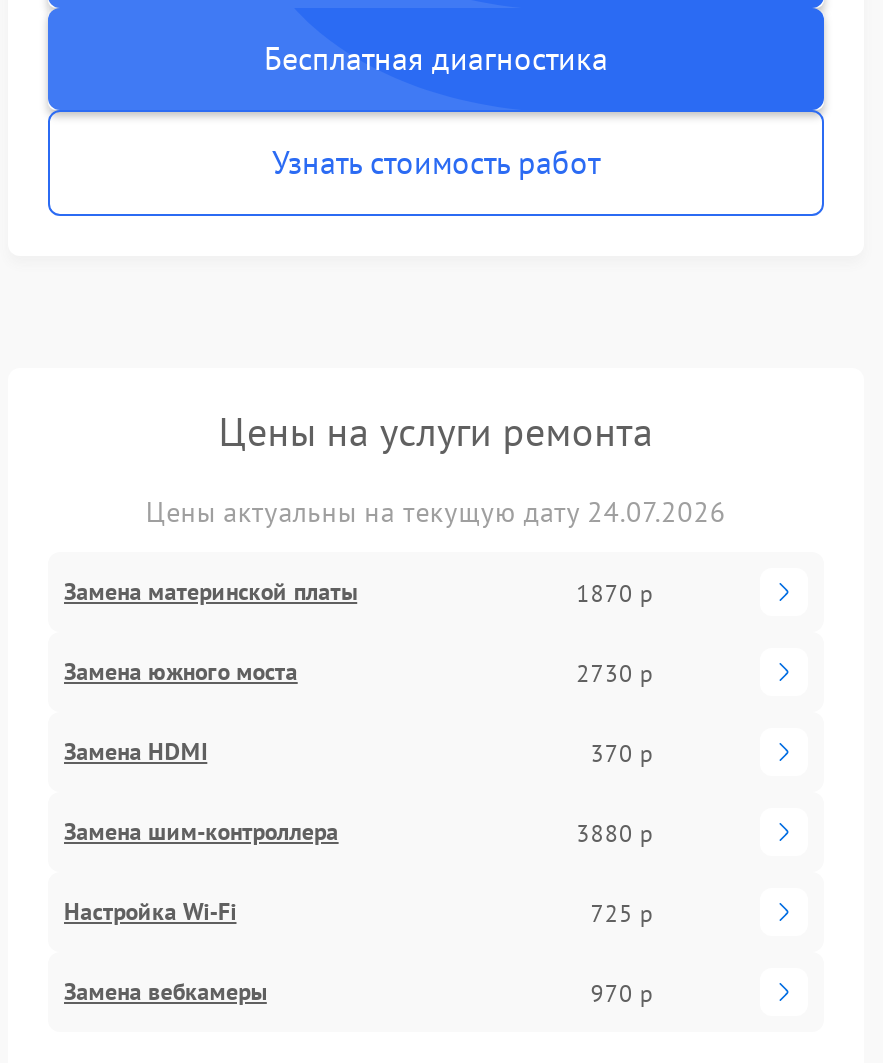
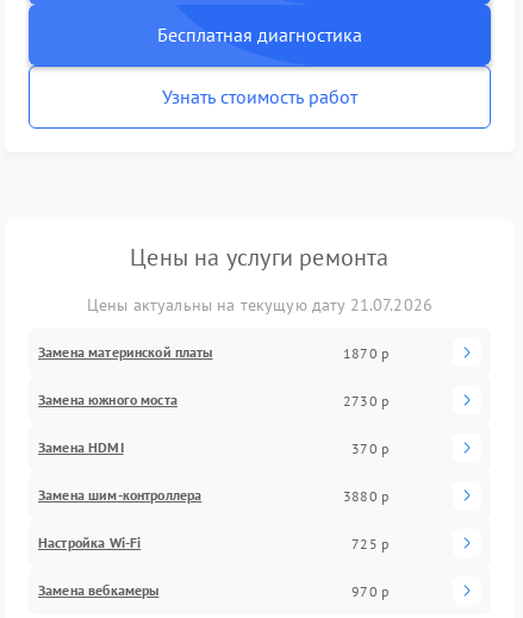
[146,495,726,531] Цены актуальны на текущую дату 24.07.2026 -> [87,295,433,316] Цены актуальны на текущую дату 21.07.2026

